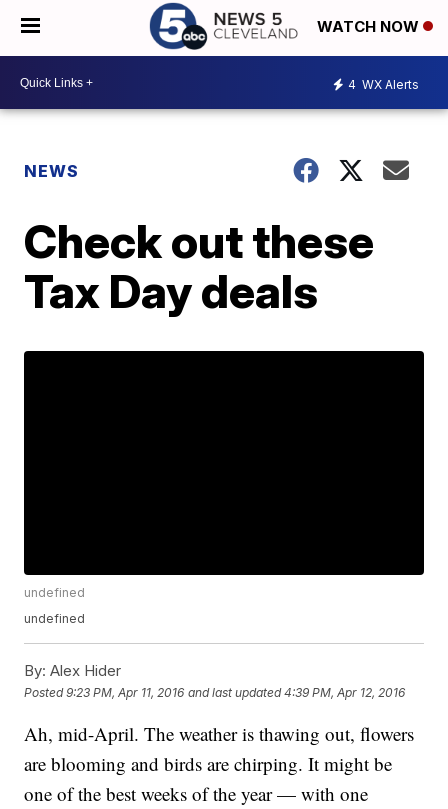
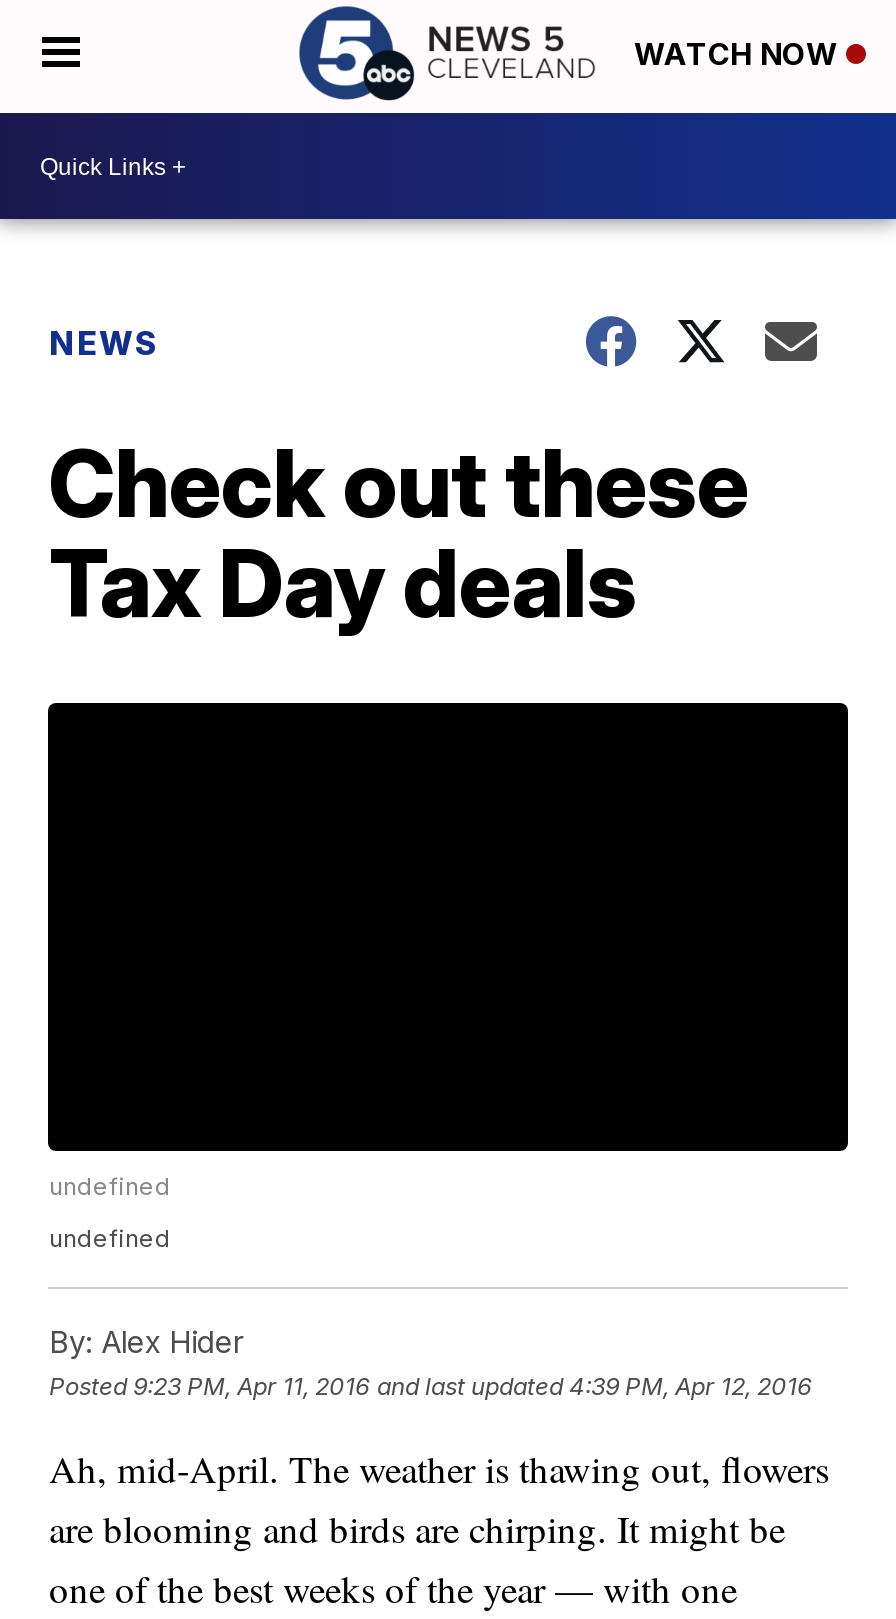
[348,76,419,91] 4 WX Alerts -> none

